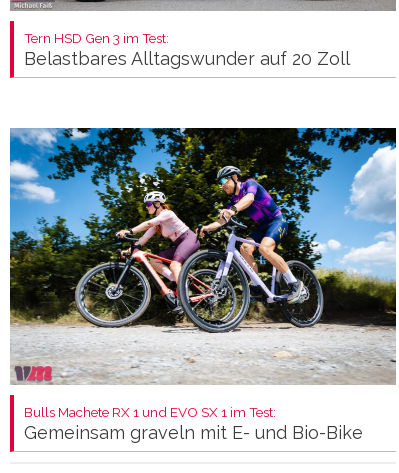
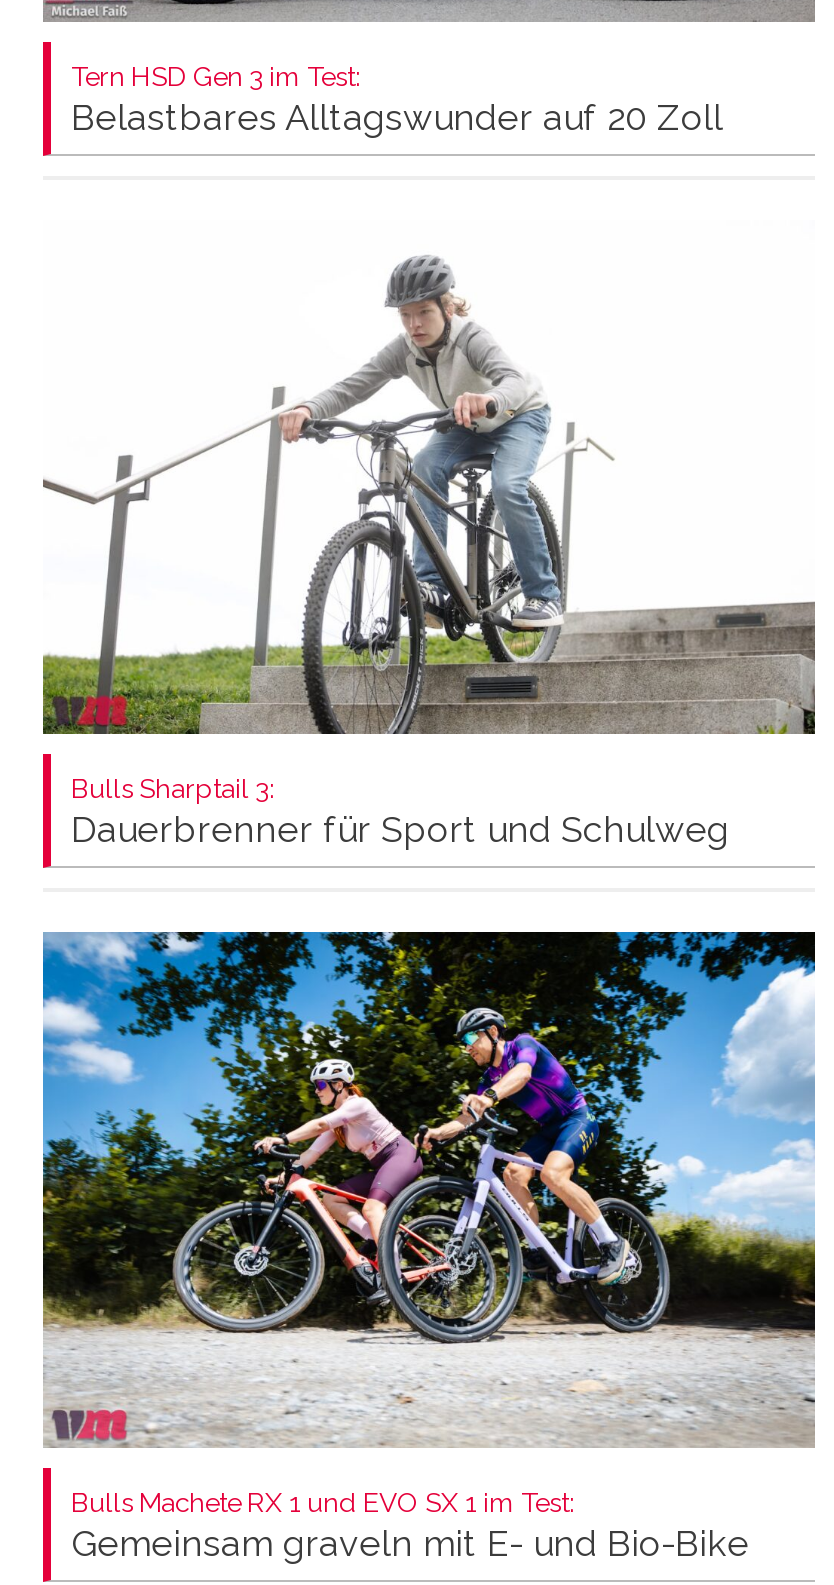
none -> [43,256,817,851] [image] | Bulls Sharptail 3: | Dauerbrenner für Sport und Schulweg

